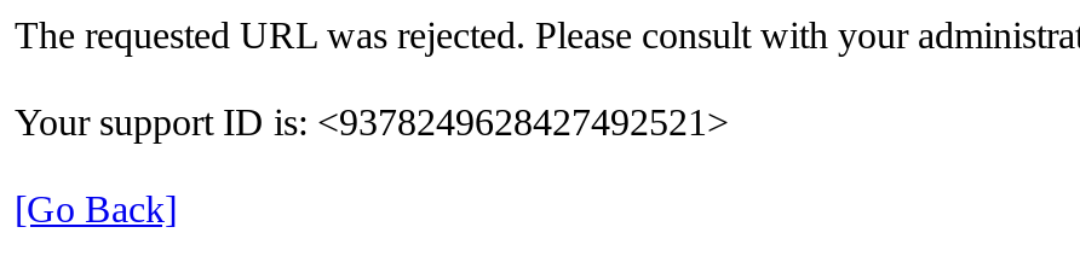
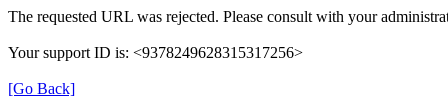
[15,101,729,142] Your support ID is: <9378249628427492521> -> [8,44,303,61] Your support ID is: <9378249628315317256>

